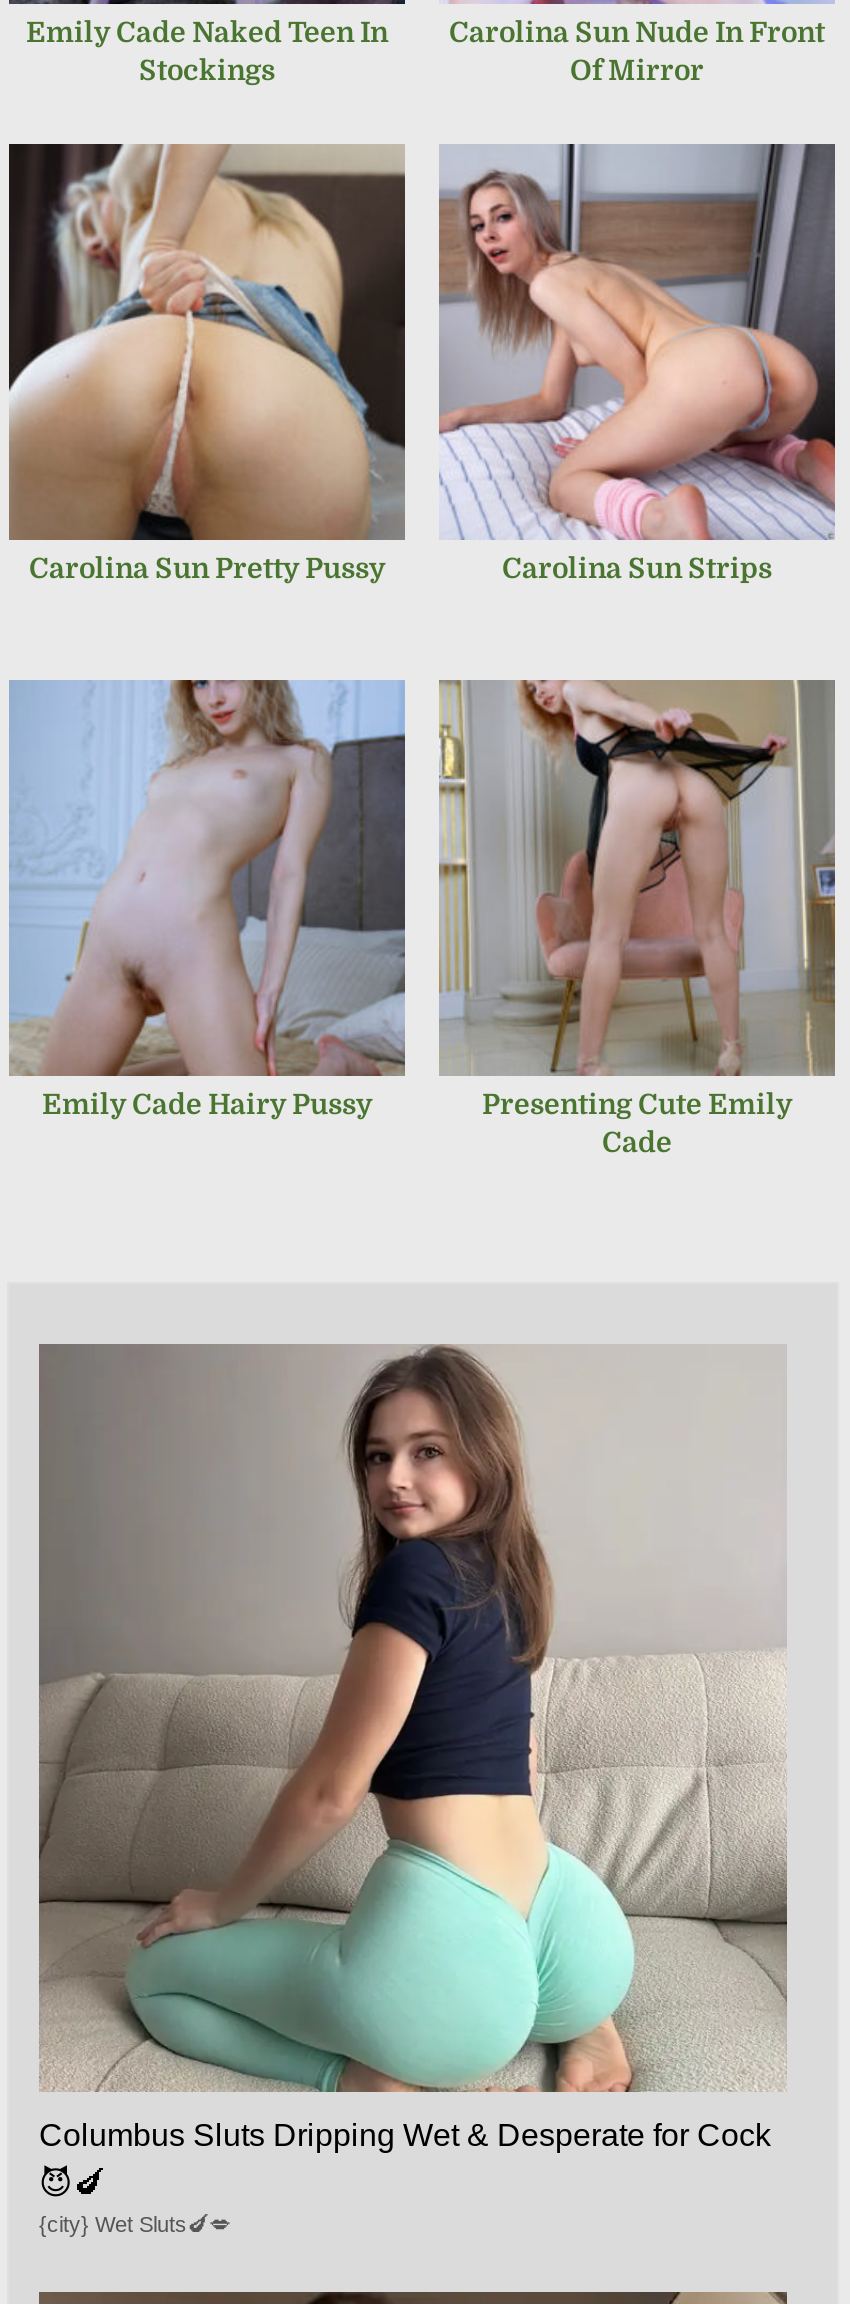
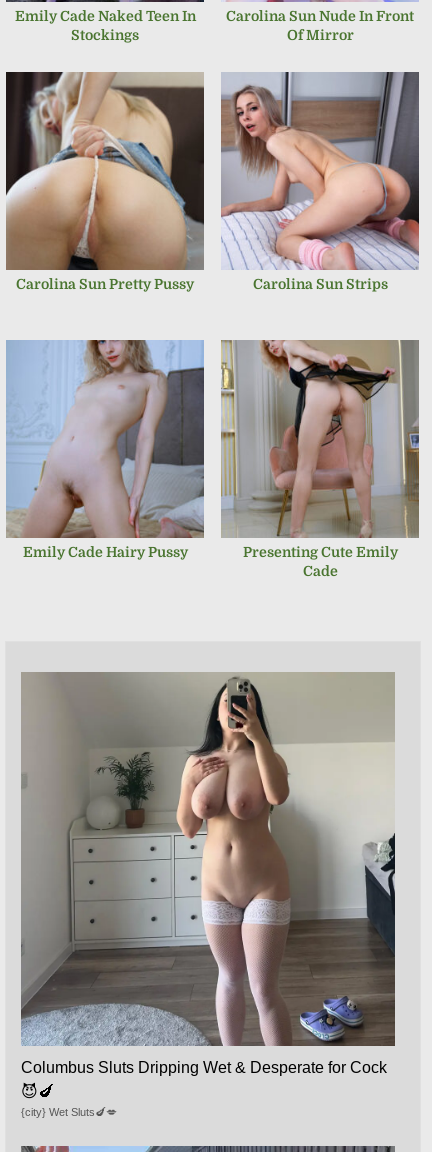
[39,1346,787,2092] [image] -> [21,672,396,1047] [image]

